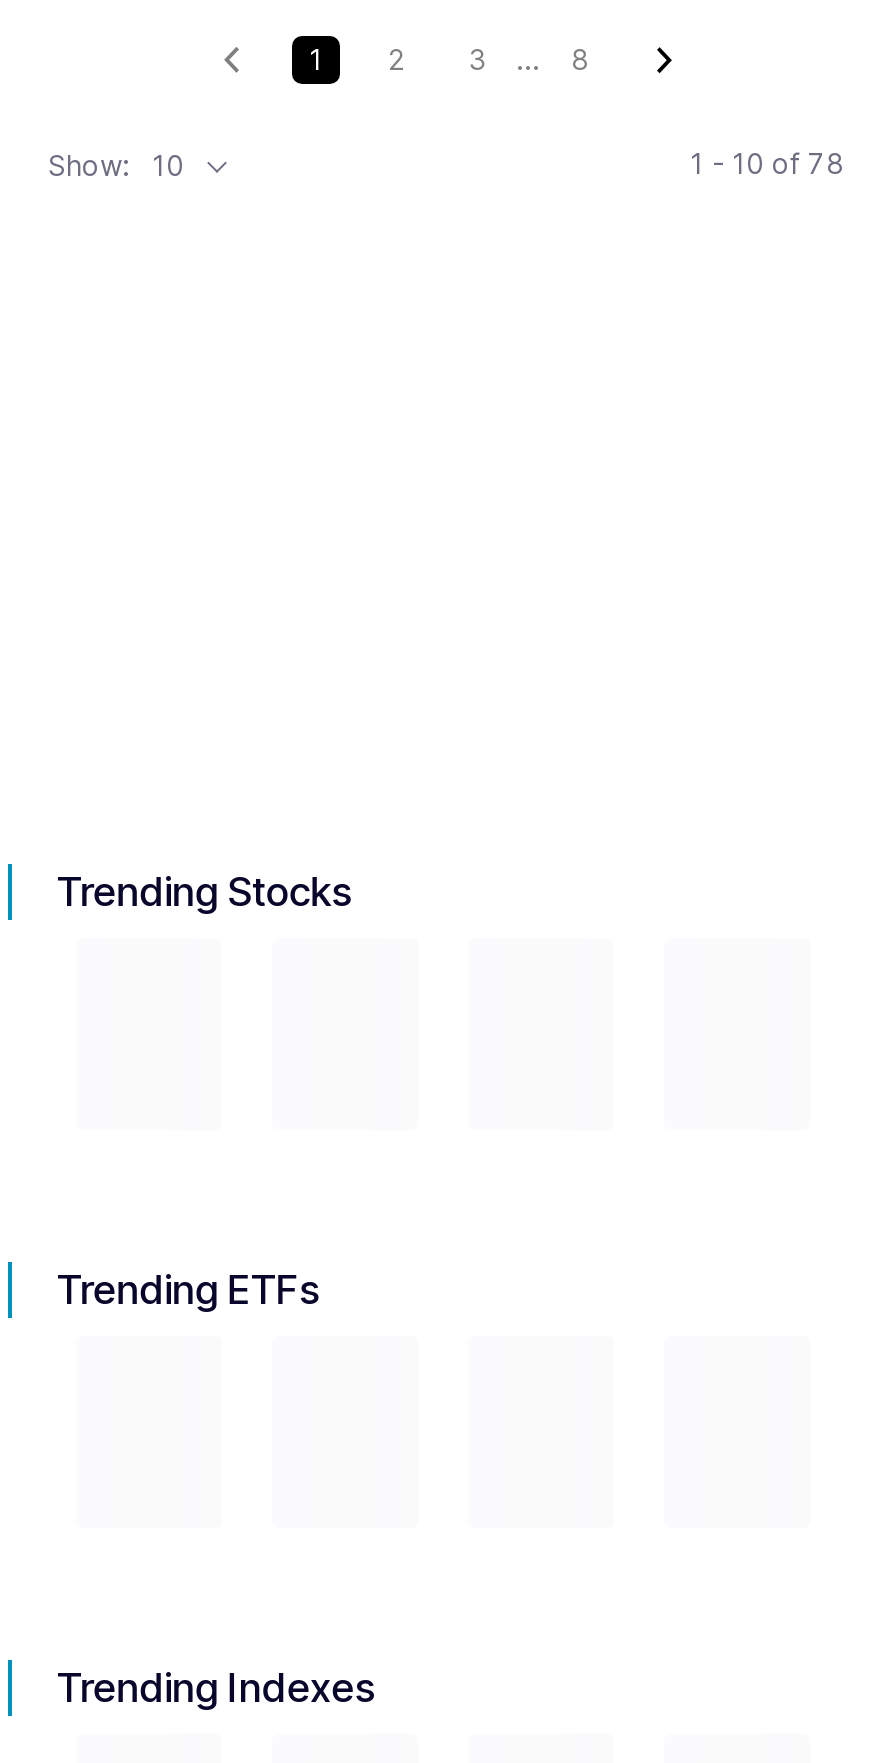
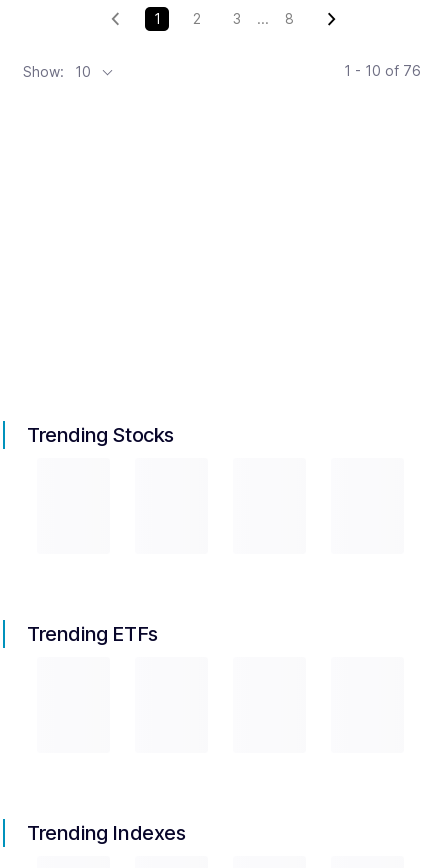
[690,146,844,180] 1 - 10 of 78 -> [344,62,421,79] 1 - 10 of 76

